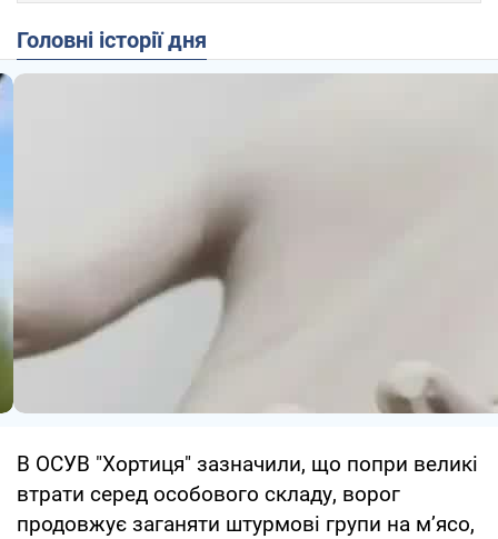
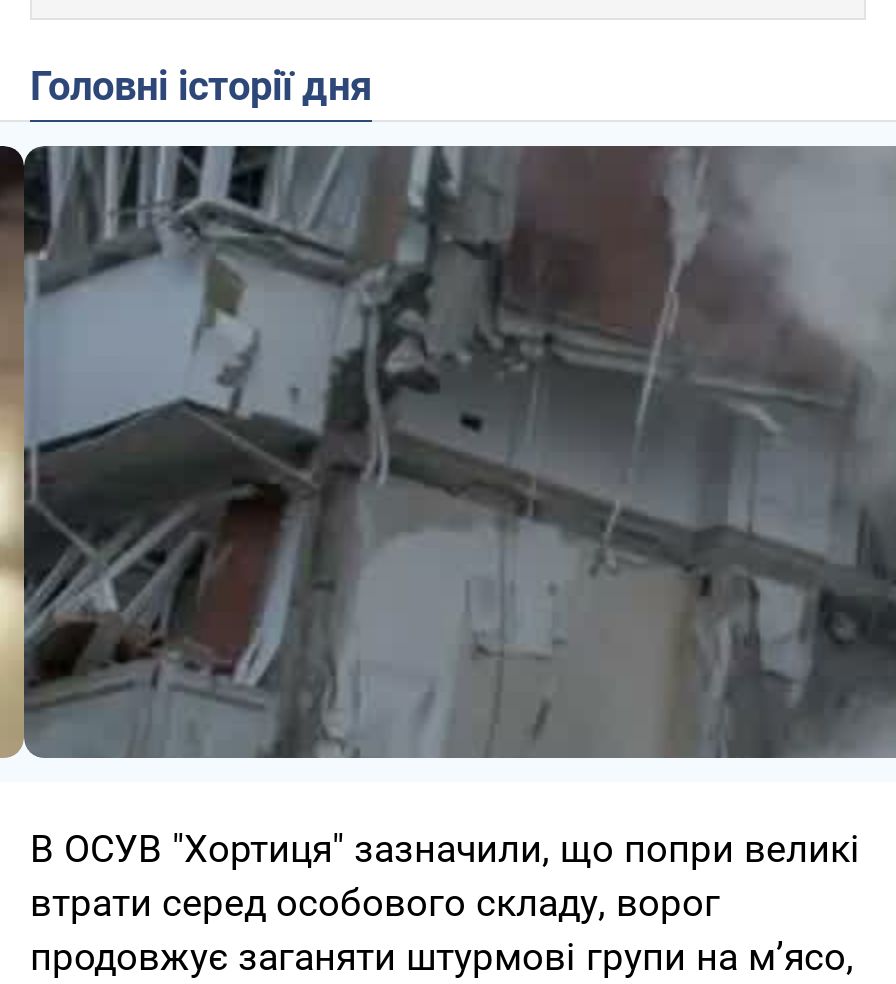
[3,73,495,415] [image] -> [6,144,890,758] [image]

